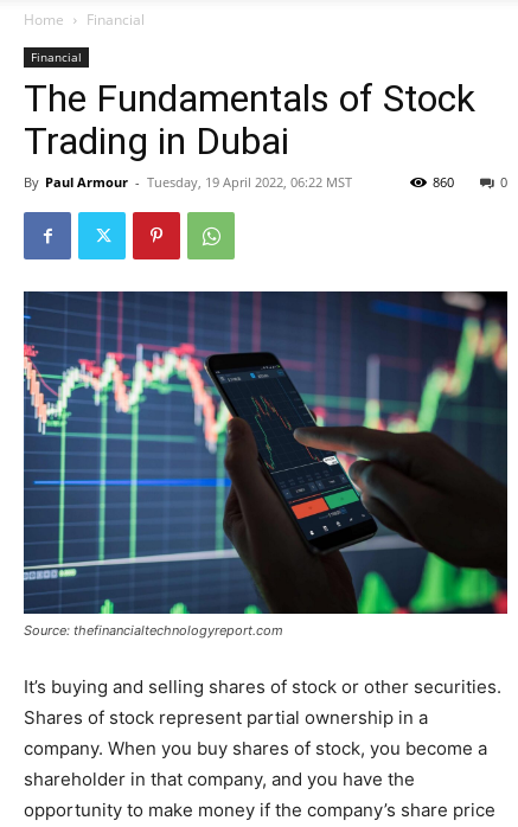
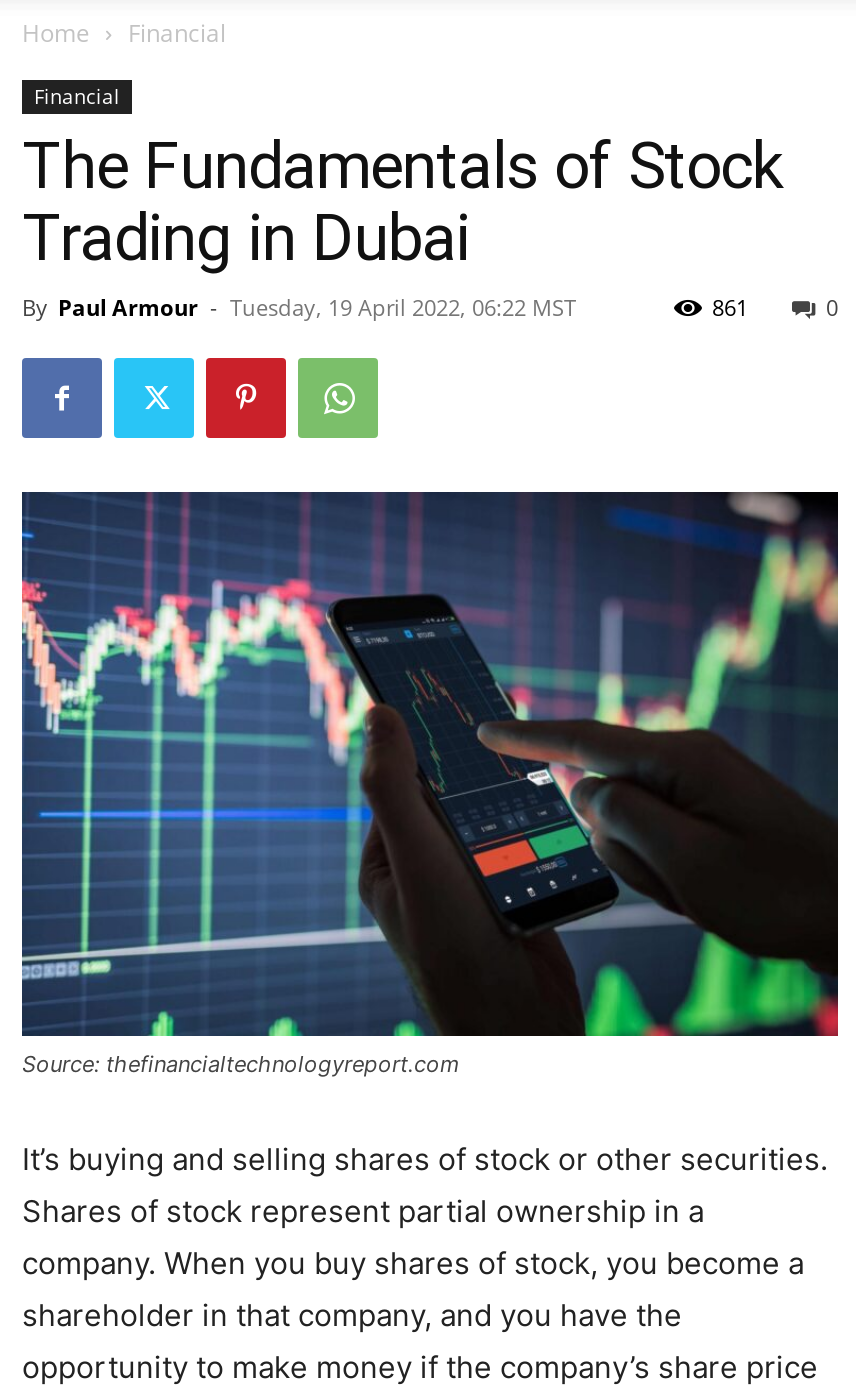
[433,173,454,191] 860 -> [712,292,748,322] 861

